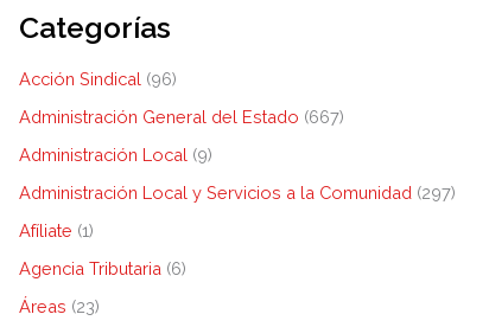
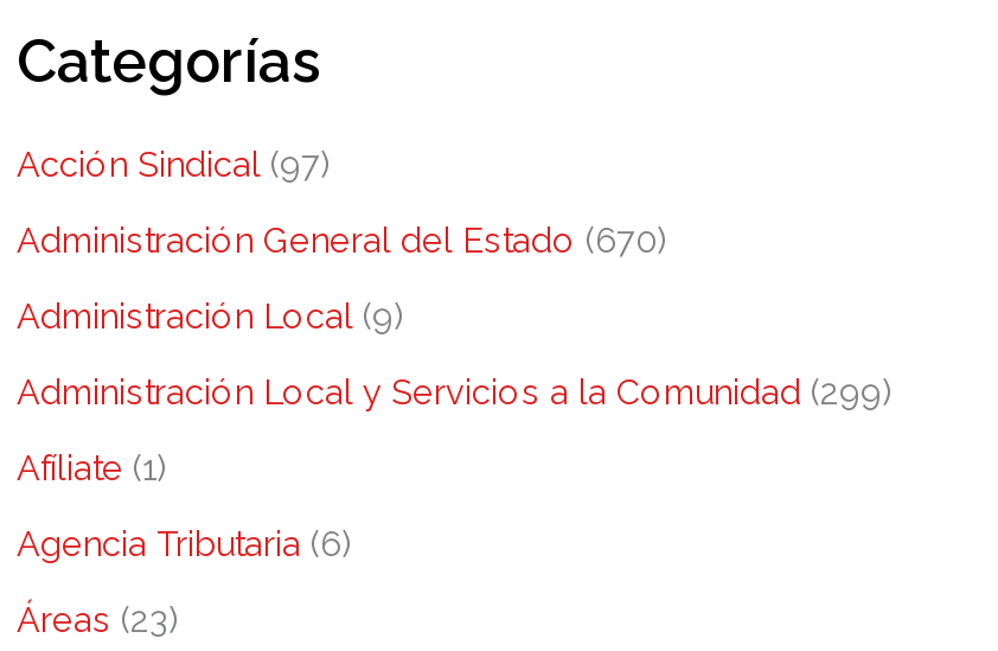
[19,69,177,89] Acción Sindical (96) -> [17,143,330,184] Acción Sindical (97)
[19,107,344,127] Administración General del Estado (667) -> [17,219,666,260] Administración General del Estado (670)
[19,182,456,202] Administración Local y Servicios a la Comunidad (297) -> [17,371,891,411] Administración Local y Servicios a la Comunidad (299)

